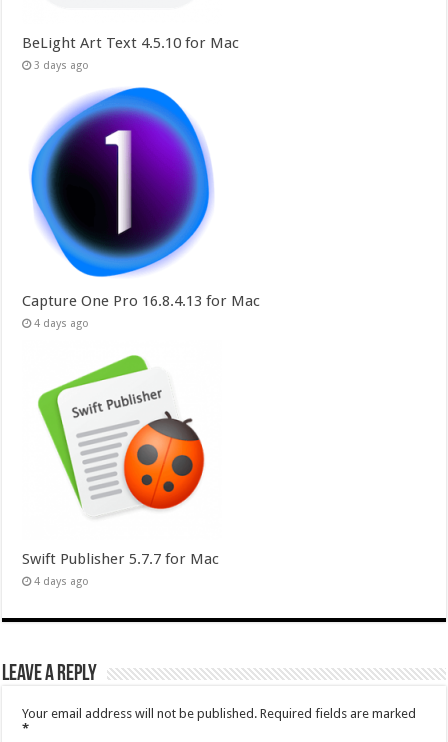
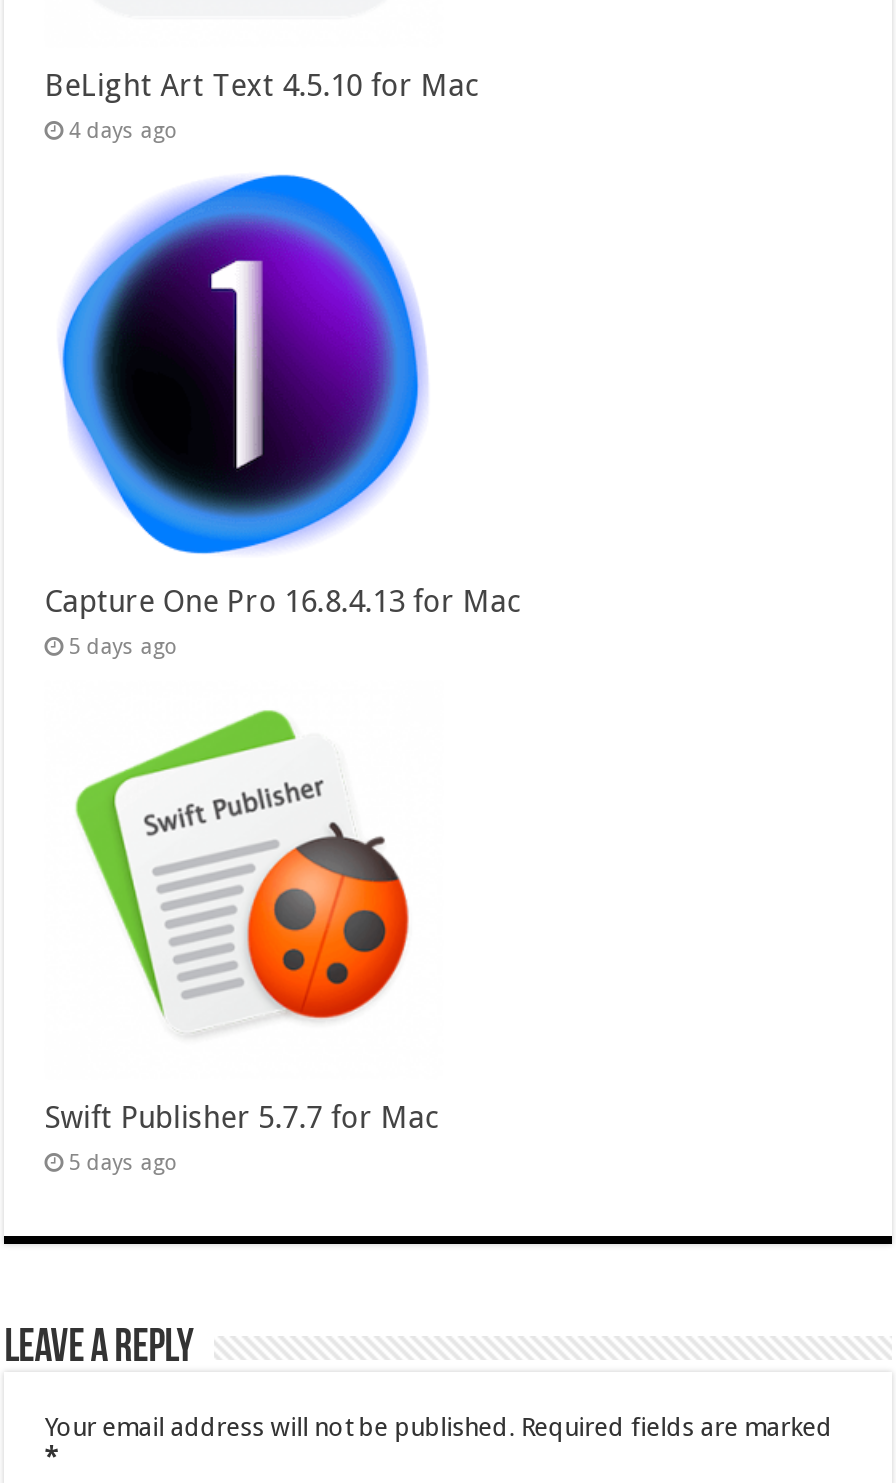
[34,59,89,72] 3 days ago -> [68,119,178,145] 4 days ago
[34,317,89,330] 4 days ago -> [68,635,178,661] 5 days ago
[34,575,89,588] 4 days ago -> [68,1151,178,1177] 5 days ago

